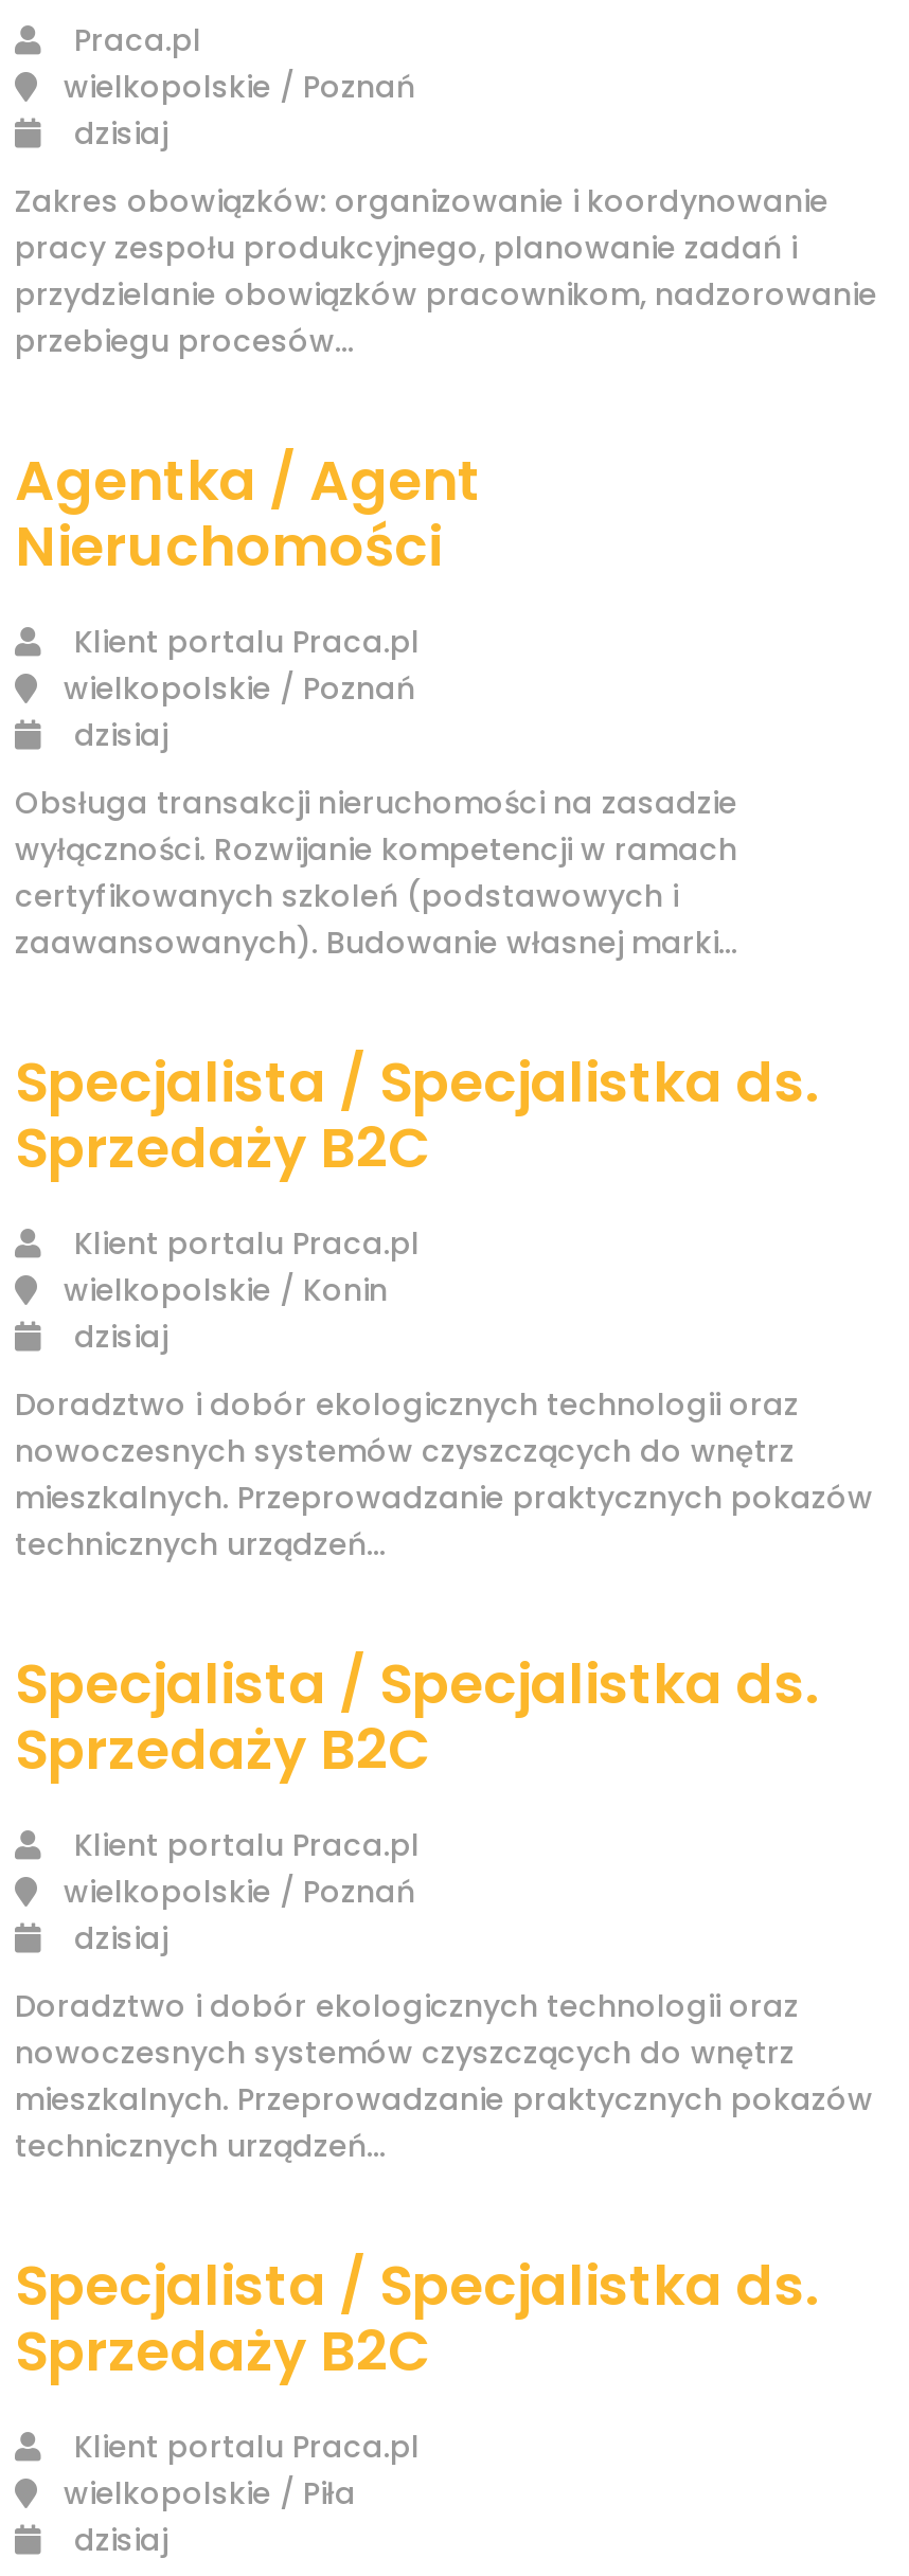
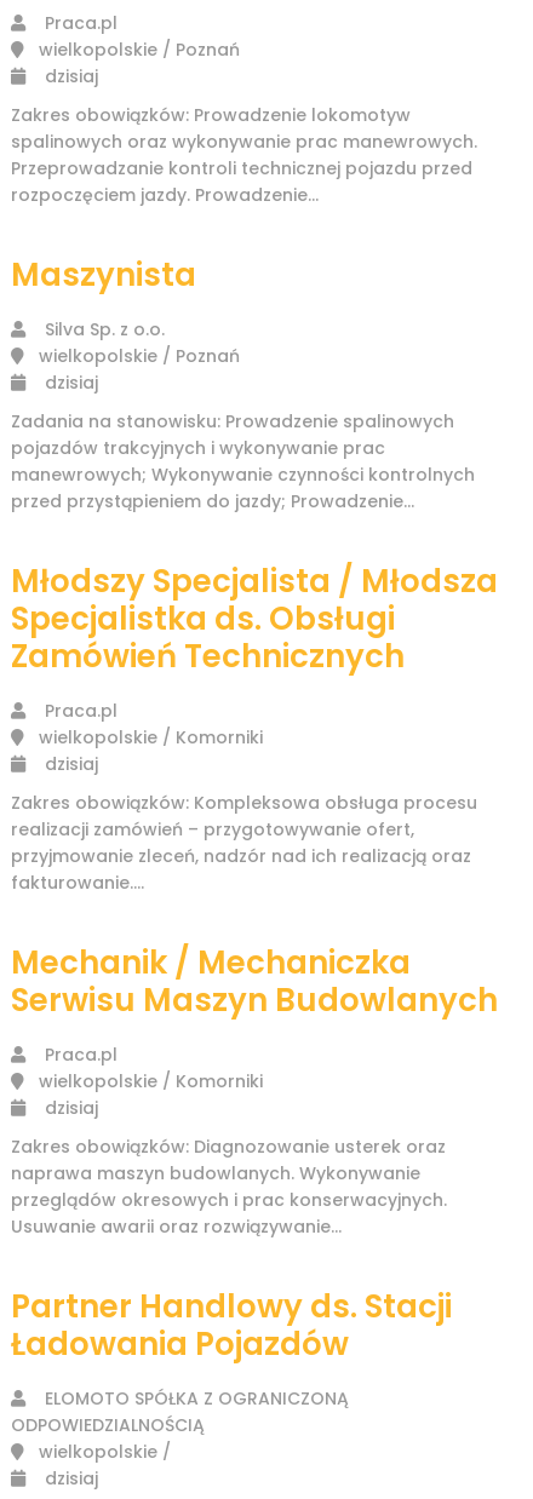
[15,180,877,362] Zakres obowiązków: organizowanie i koordynowanie | pracy zespołu produkcyjnego, planowanie zadań i | przydzielanie obowiązków pracownikom, nadzorowanie | przebiegu procesów... -> [11,103,477,207] Zakres obowiązków: Prowadzenie lokomotyw | spalinowych oraz wykonywanie prac manewrowych. | Przeprowadzanie kontroli technicznej pojazdu przed | rozpoczęciem jazdy. Prowadzenie...
[15,443,481,585] Agentka / Agent | Nieruchomości -> [11,253,196,297] Maszynista
[40,621,420,663] Klient portalu Praca.pl -> [25,317,165,341] Silva Sp. z o.o.
moved [38,667,415,756] -> [24,344,240,395]: wielkopolskie / Poznań | dzisiaj
[15,782,737,964] Obsługa transakcji nieruchomości na zasadzie | wyłączności. Rozwijanie kompetencji w ramach | certyfikowanych szkoleń (podstawowych i | zaawansowanych). Budowanie własnej marki... -> [11,409,475,513] Zadania na stanowisku: Prowadzenie spalinowych | pojazdów trakcyjnych i wykonywanie prac | manewrowych; Wykonywanie czynności kontrolnych | przed przystąpieniem do jazdy; Prowadzenie...
[15,1044,818,1186] Specjalista / Specjalistka ds. | Sprzedaży B2C -> [11,559,498,678] Młodszy Specjalista / Młodsza | Specjalistka ds. Obsługi | Zamówień Technicznych
[38,1222,420,1311] Klient portalu Praca.pl | wielkopolskie / Konin -> [24,699,263,749] Praca.pl | wielkopolskie / Komorniki
[15,1383,873,1566] Doradztwo i dobór ekologicznych technologii oraz | nowoczesnych systemów czyszczących do wnętrz | mieszkalnych. Przeprowadzanie praktycznych pokazów | technicznych urządzeń... -> [11,791,477,895] Zakres obowiązków: Kompleksowa obsługa procesu | realizacji zamówień – przygotowywanie ofert, | przyjmowanie zleceń, nadzór nad ich realizacją oraz | fakturowanie....
[15,1646,818,1788] Specjalista / Specjalistka ds. | Sprzedaży B2C -> [11,941,498,1022] Mechanik / Mechaniczka | Serwisu Maszyn Budowlanych
[38,1824,420,1913] Klient portalu Praca.pl | wielkopolskie / Poznań -> [24,1043,263,1093] Praca.pl | wielkopolskie / Komorniki
[15,1985,873,2167] Doradztwo i dobór ekologicznych technologii oraz | nowoczesnych systemów czyszczących do wnętrz | mieszkalnych. Przeprowadzanie praktycznych pokazów | technicznych urządzeń... -> [11,1135,447,1239] Zakres obowiązków: Diagnozowanie usterek oraz | naprawa maszyn budowlanych. Wykonywanie | przeglądów okresowych i prac konserwacyjnych. | Usuwanie awarii oraz rozwiązywanie...
[15,2248,818,2390] Specjalista / Specjalistka ds. | Sprzedaży B2C -> [11,1285,452,1366] Partner Handlowy ds. Stacji | Ładowania Pojazdów
[38,2426,420,2515] Klient portalu Praca.pl | wielkopolskie / Piła -> [11,1386,349,1464] ELOMOTO SPÓŁKA Z OGRANICZONĄ | ODPOWIEDZIALNOŚCIĄ | wielkopolskie /

